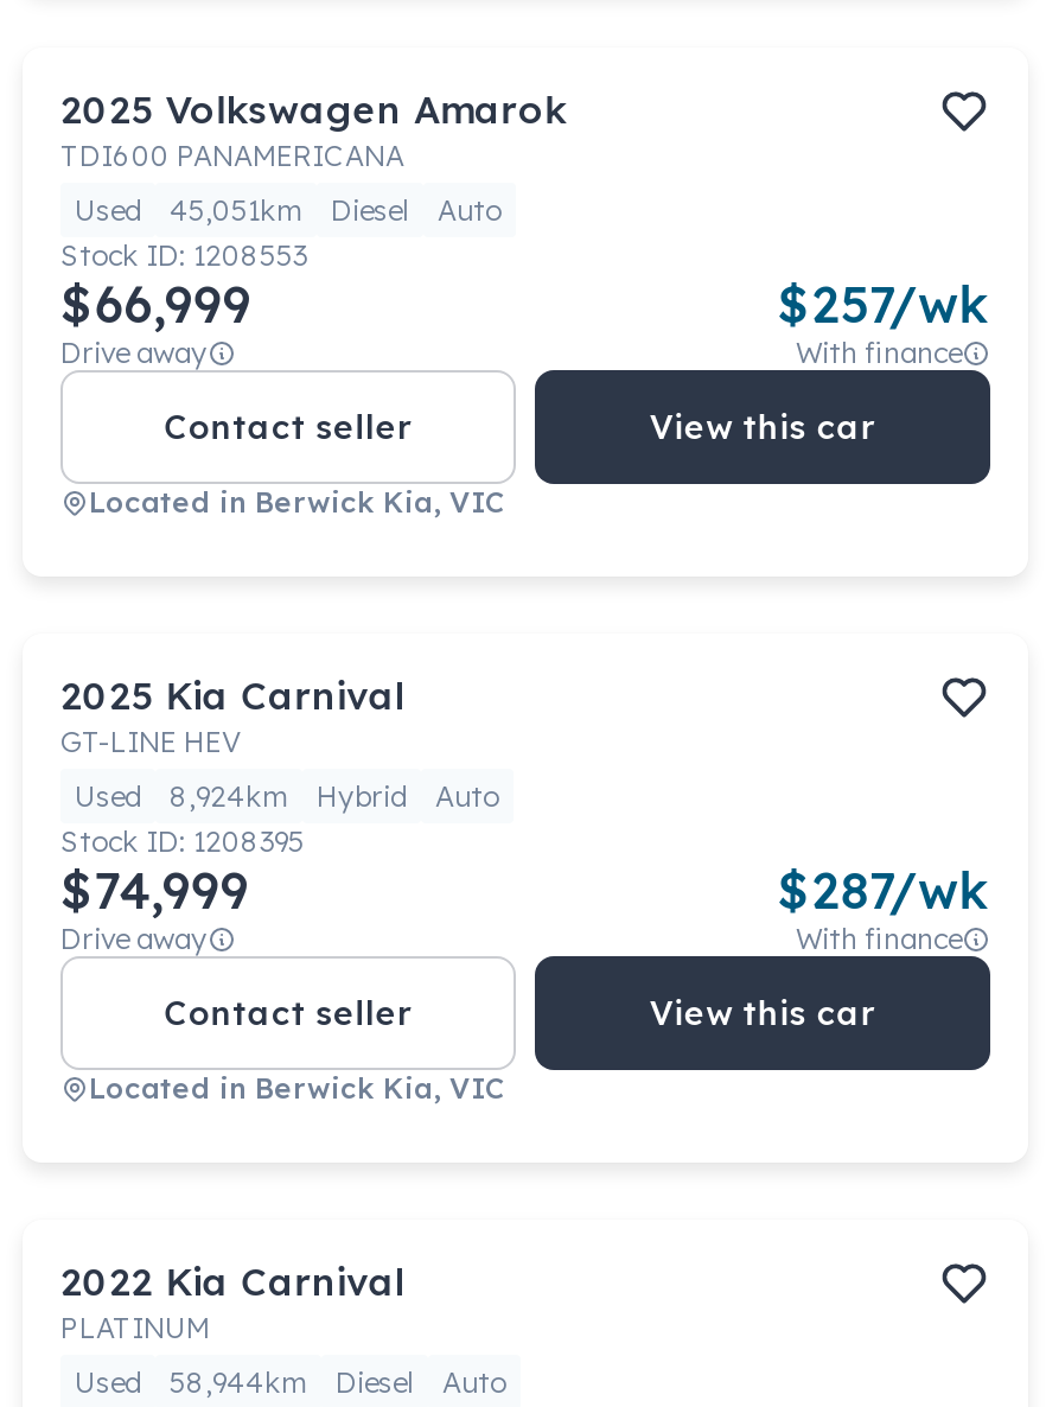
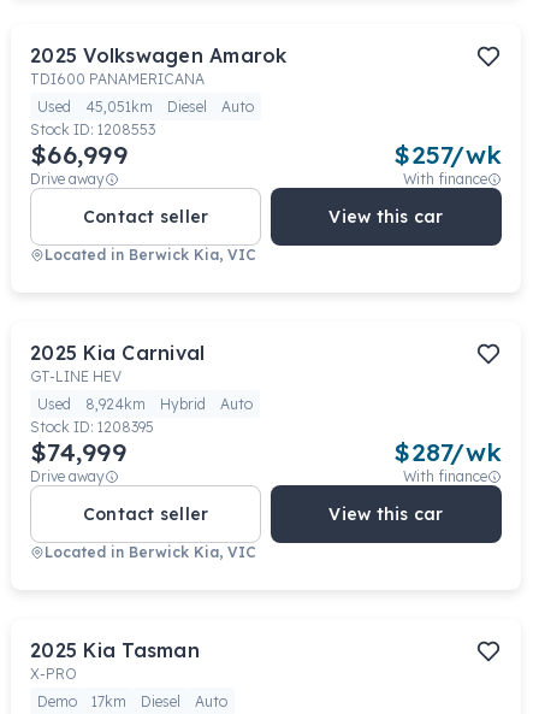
[60,1258,405,1345] 2022 Kia Carnival | PLATINUM -> [30,638,199,683] 2025 Kia Tasman | X-PRO
[75,1364,307,1400] Used | 58,944km -> [37,692,126,710] Demo | 17km

